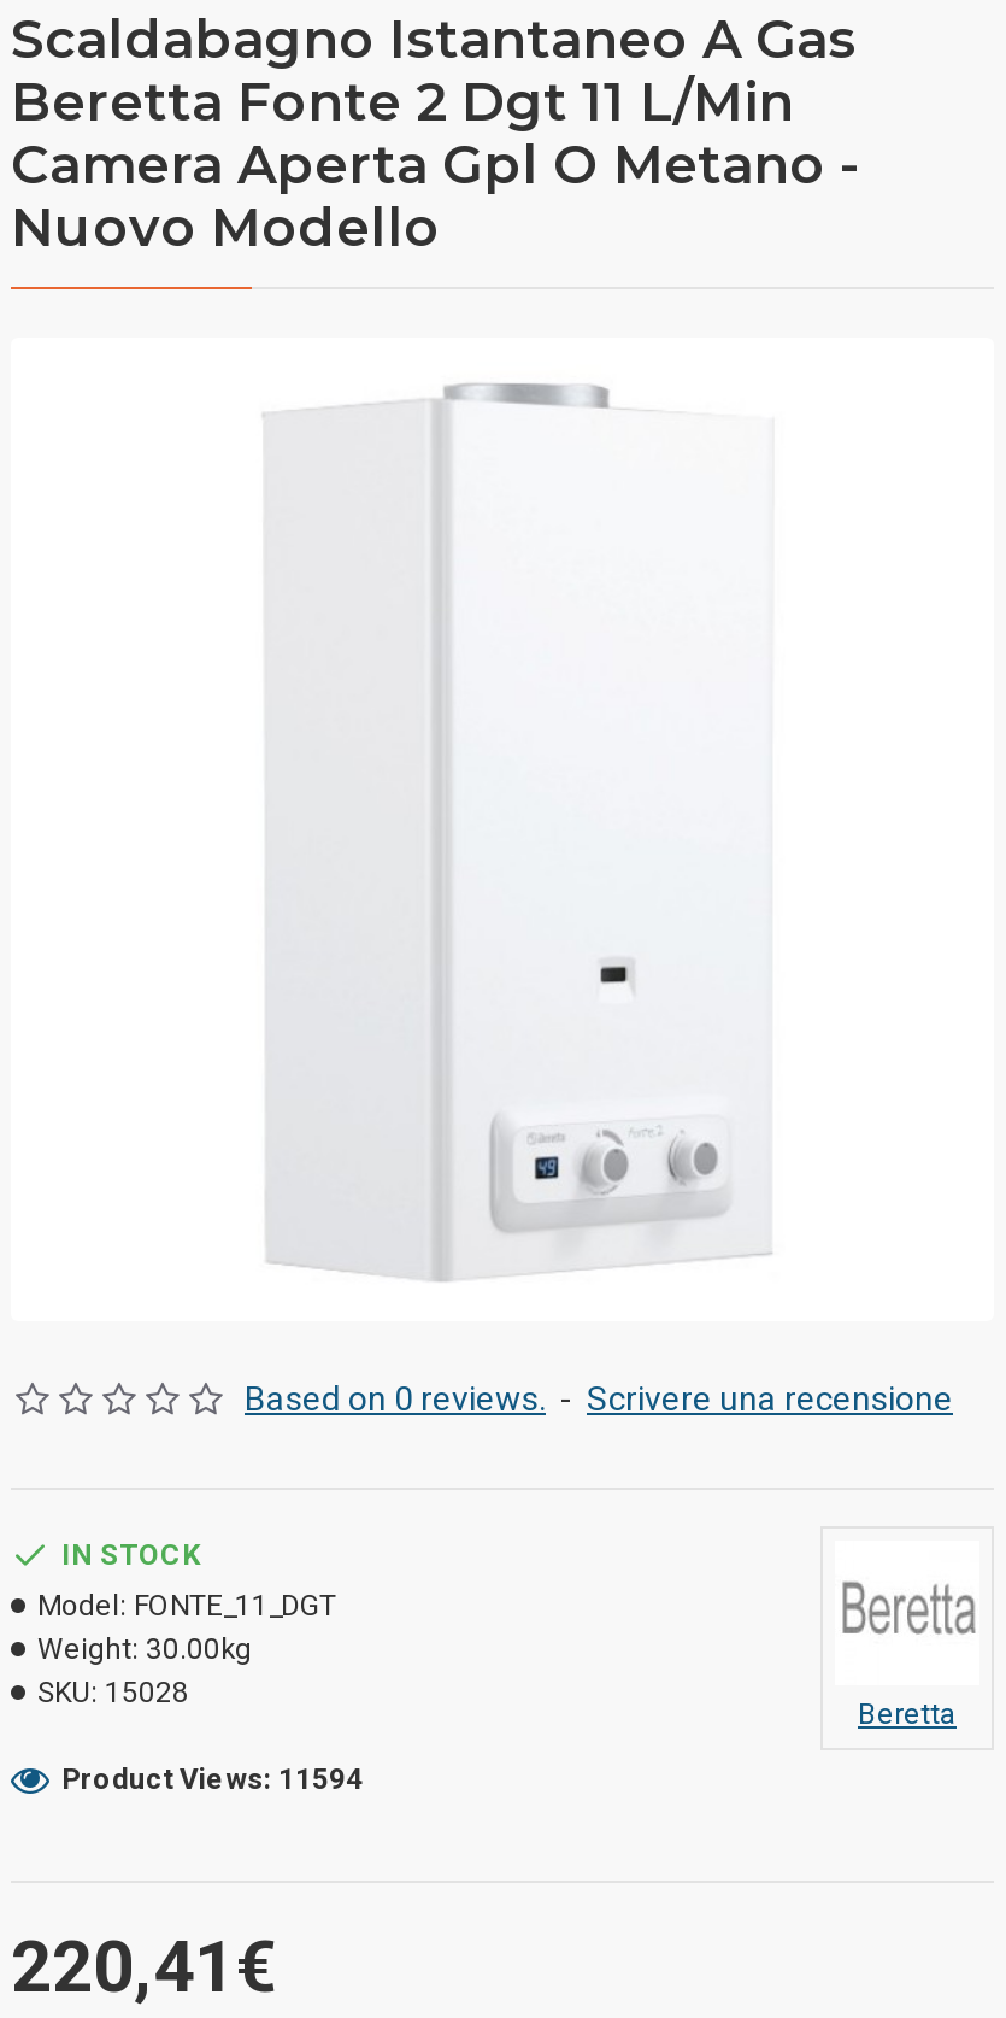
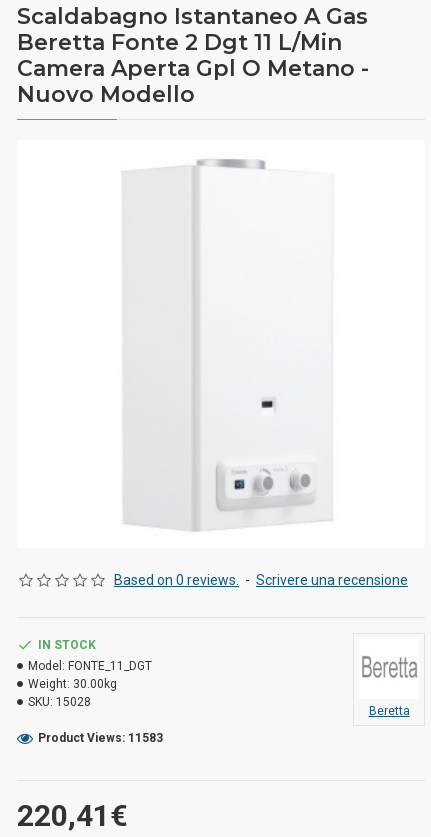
[61,1762,363,1796] Product Views: 11594 -> [38,731,163,745] Product Views: 11583

